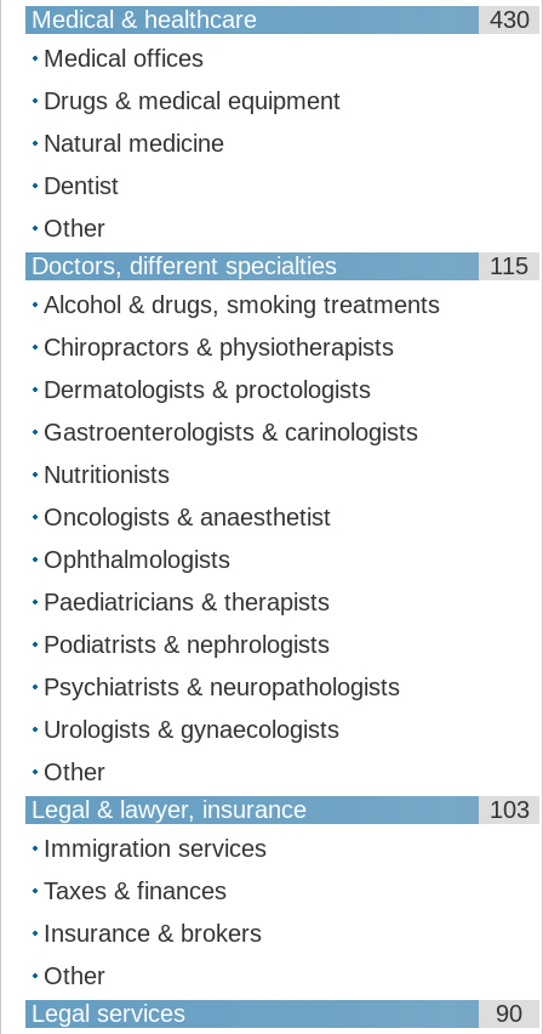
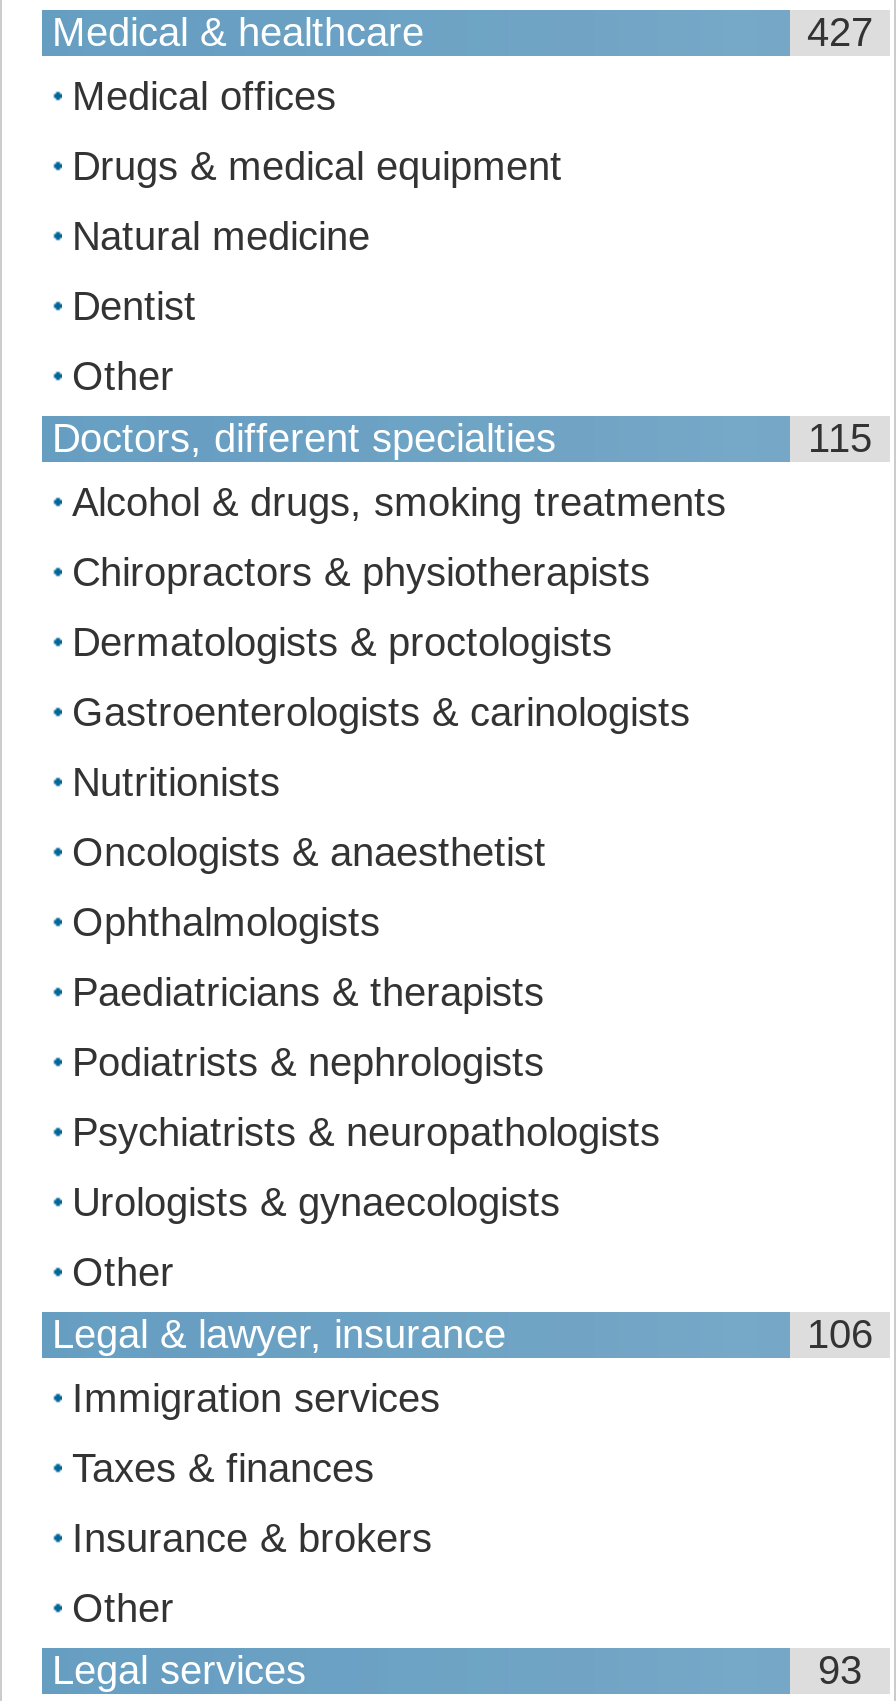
[489,6,529,33] 430 -> [807,10,873,54] 427
[489,796,529,823] 103 -> [807,1312,873,1356] 106
[496,1000,522,1027] 90 -> [818,1648,862,1692] 93

